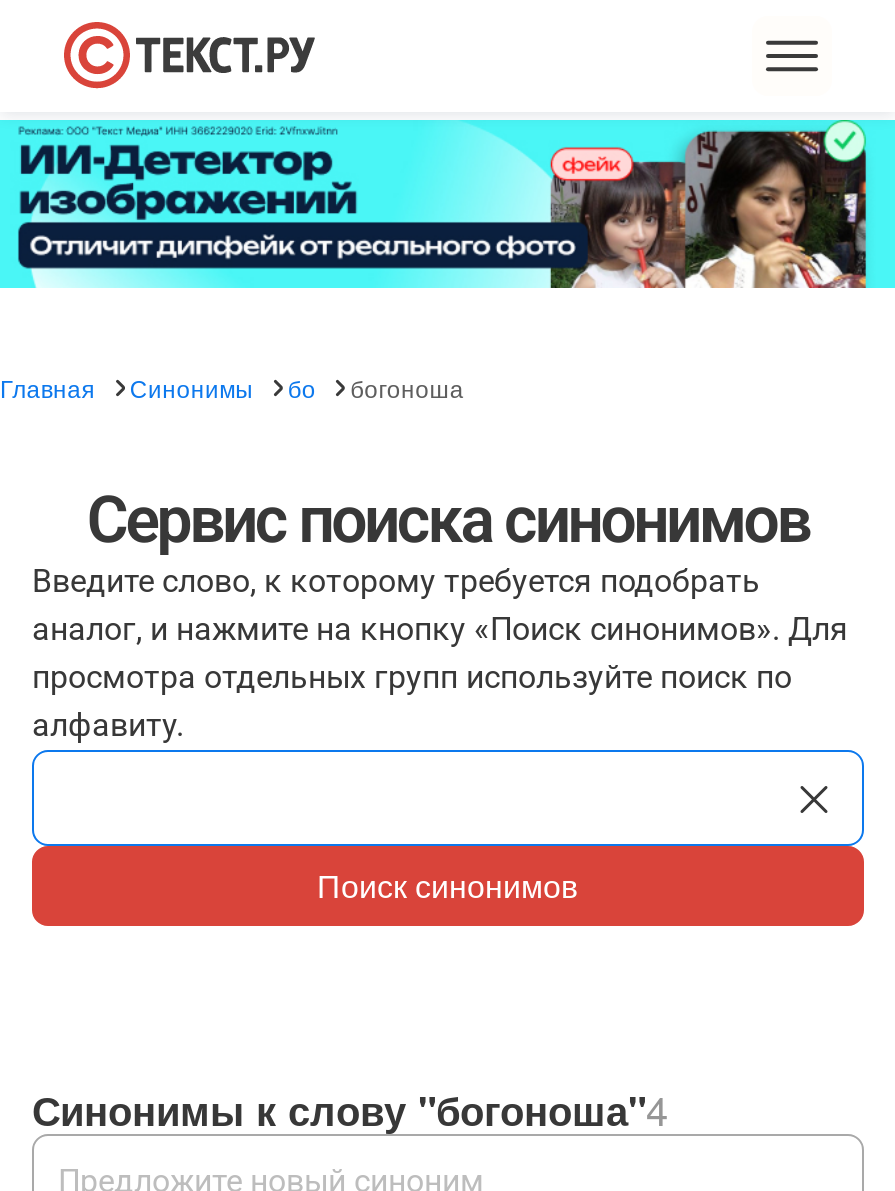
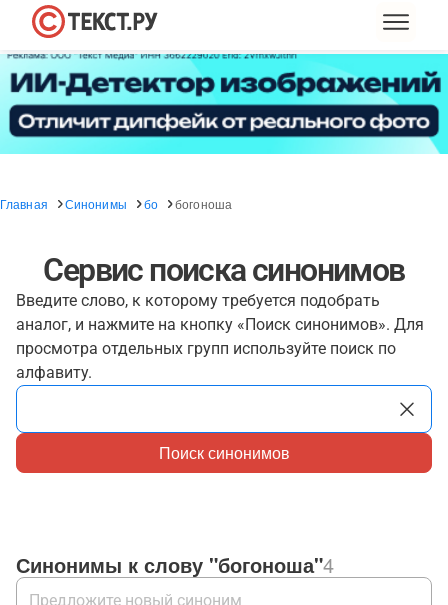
[6,120,878,290] [image] -> [3,53,442,155] [image]

